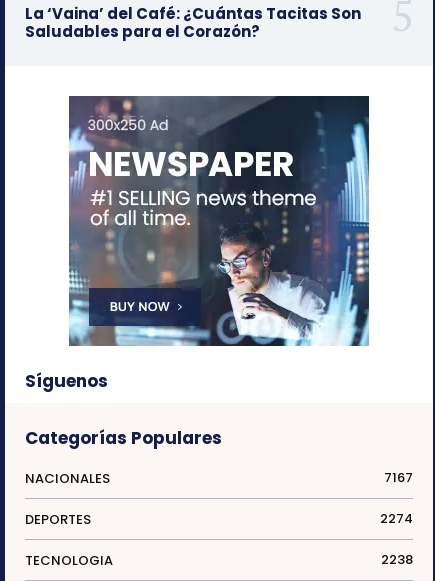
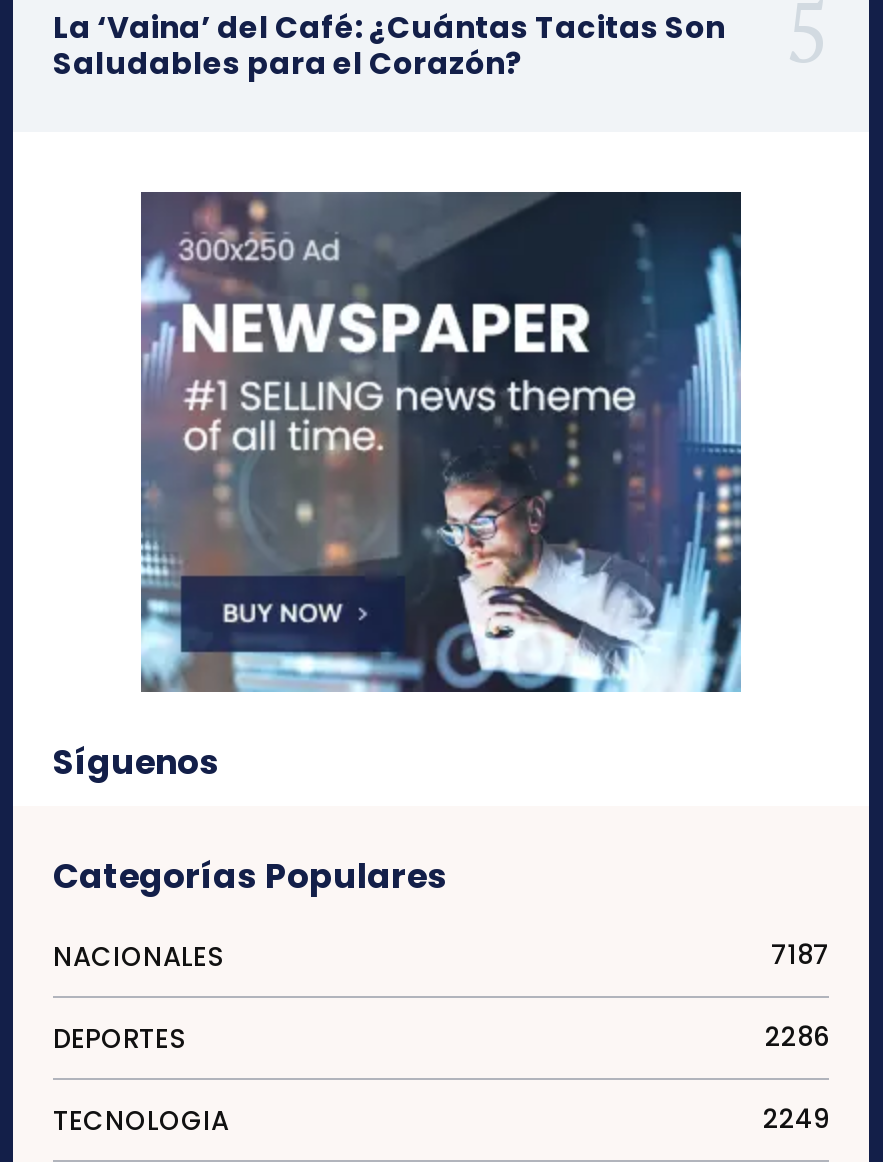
[384,468,413,487] 7167 -> [771,936,829,974] 7187
[380,509,413,528] 2274 -> [765,1018,829,1056] 2286
[381,550,413,569] 2238 -> [763,1100,829,1138] 2249

